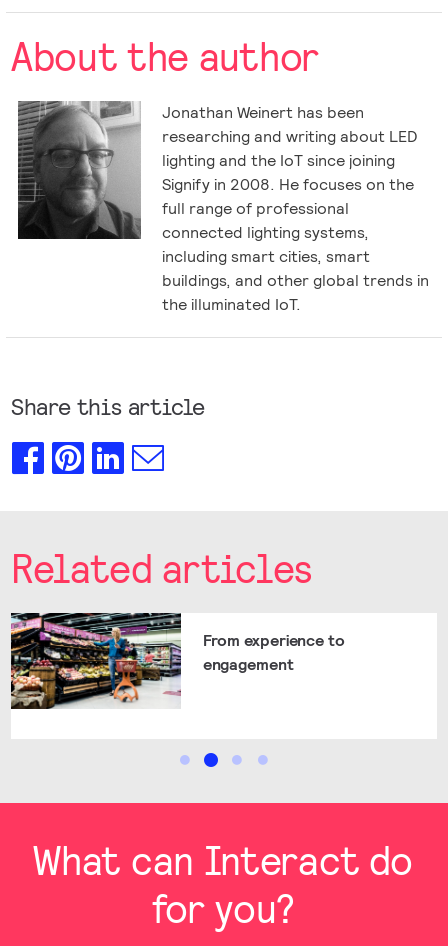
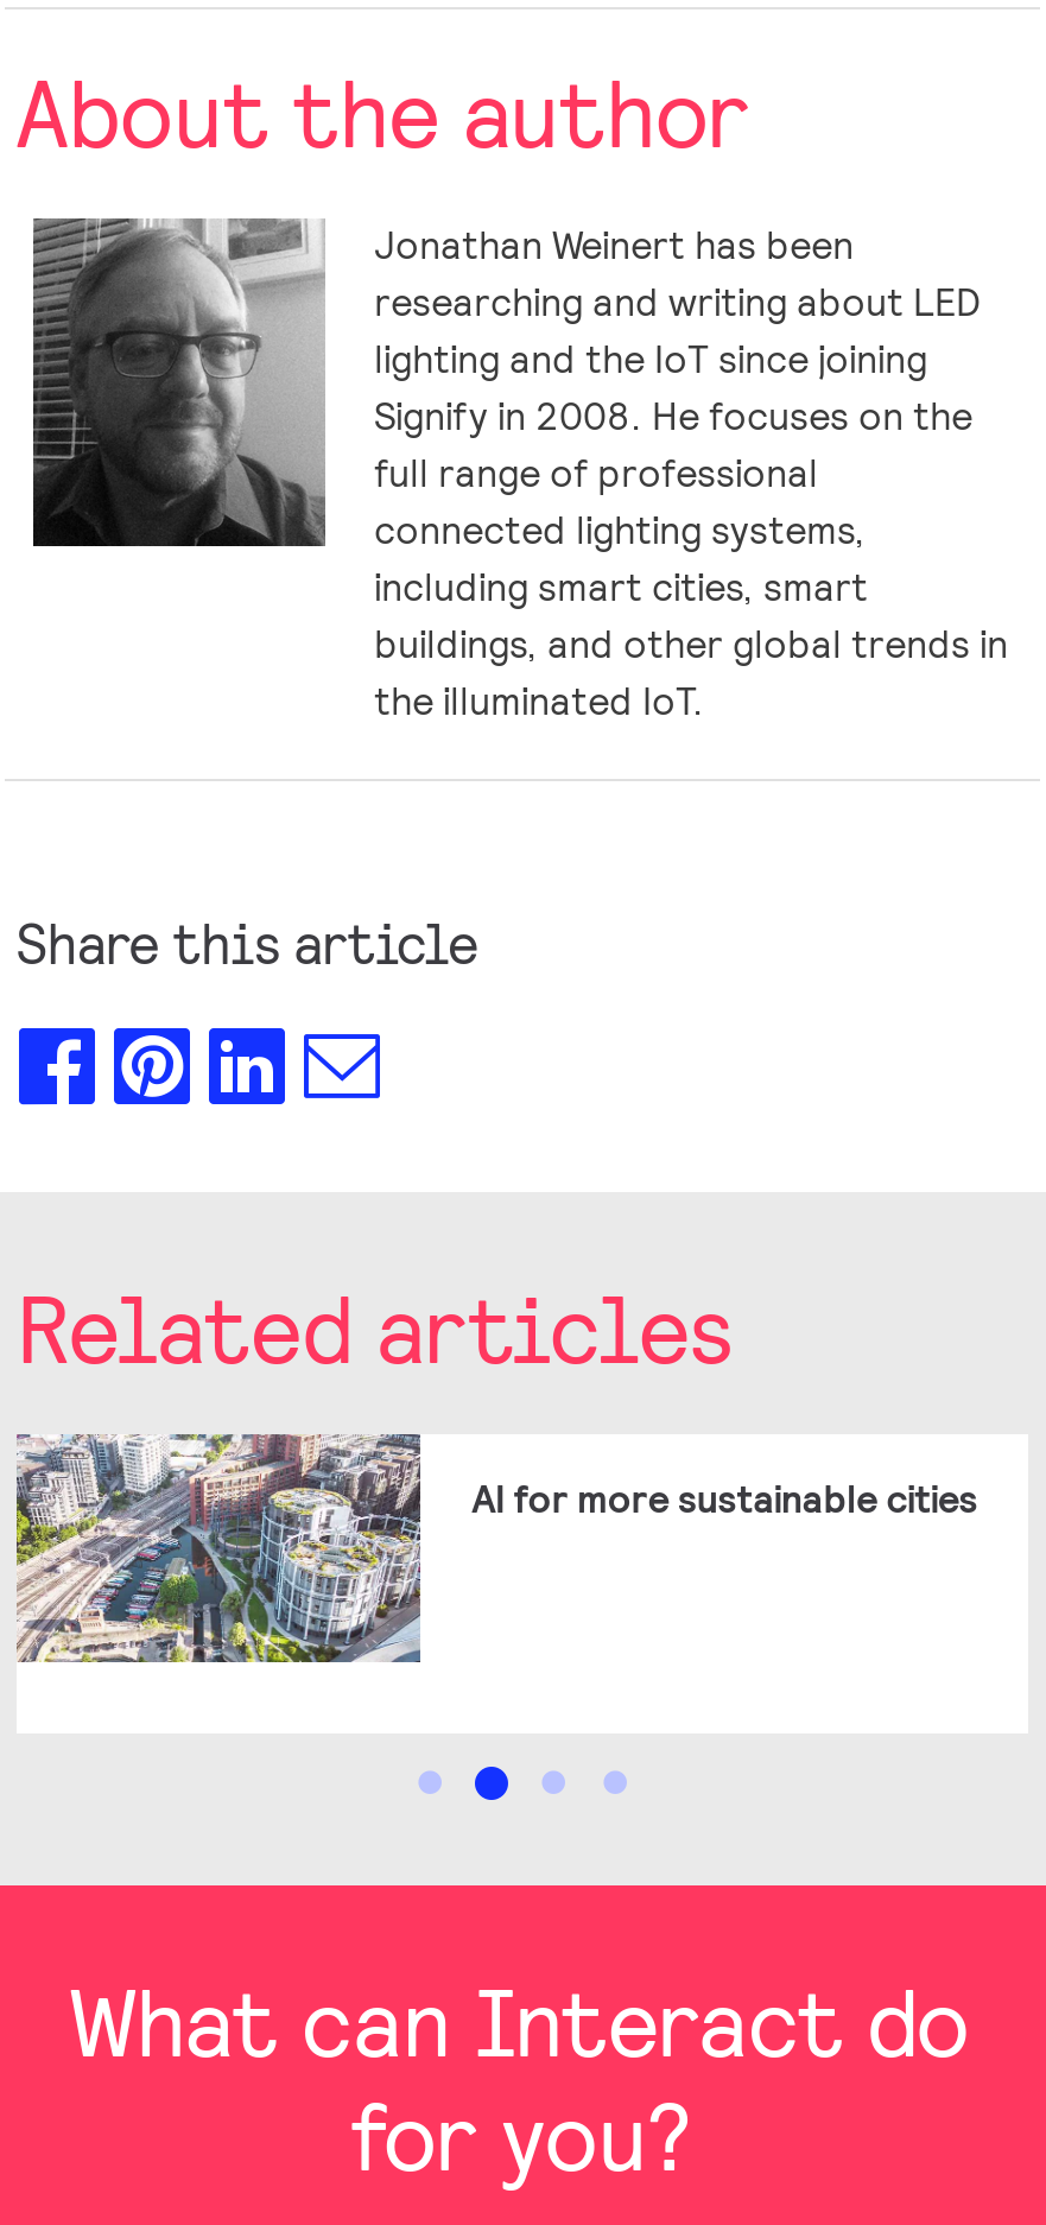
[10,612,345,710] [image] | From experience to | engagement -> [14,1432,978,1665] [image] | AI for more sustainable cities

